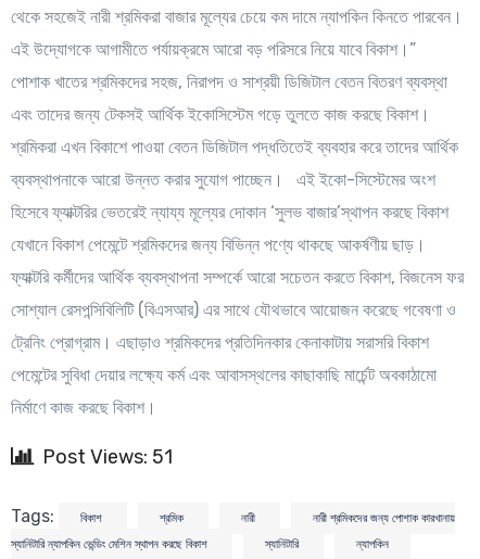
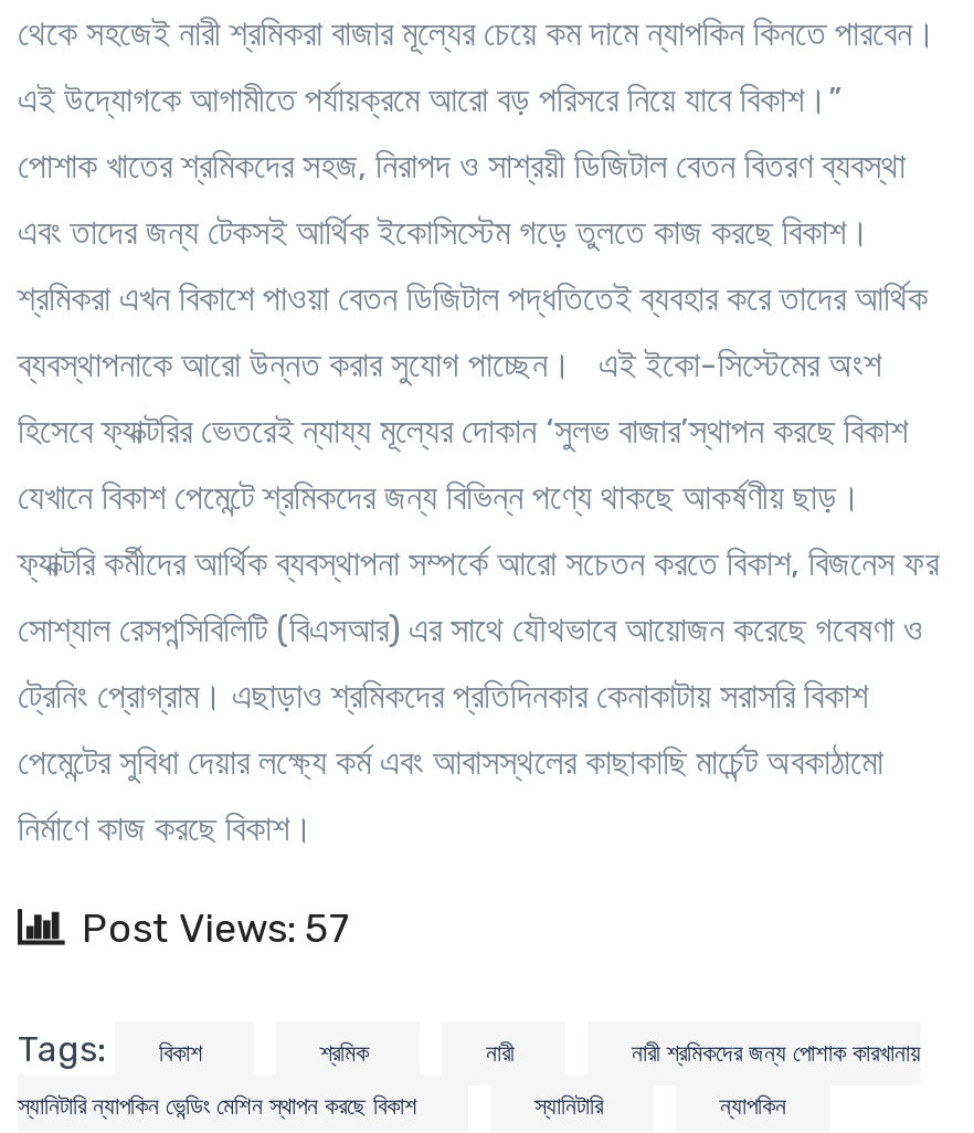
[42,445,173,469] Post Views: 51 -> [82,904,351,953] Post Views: 57

